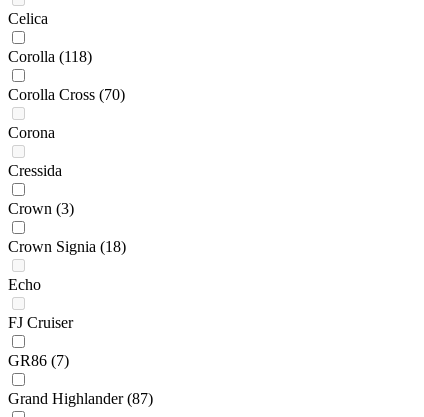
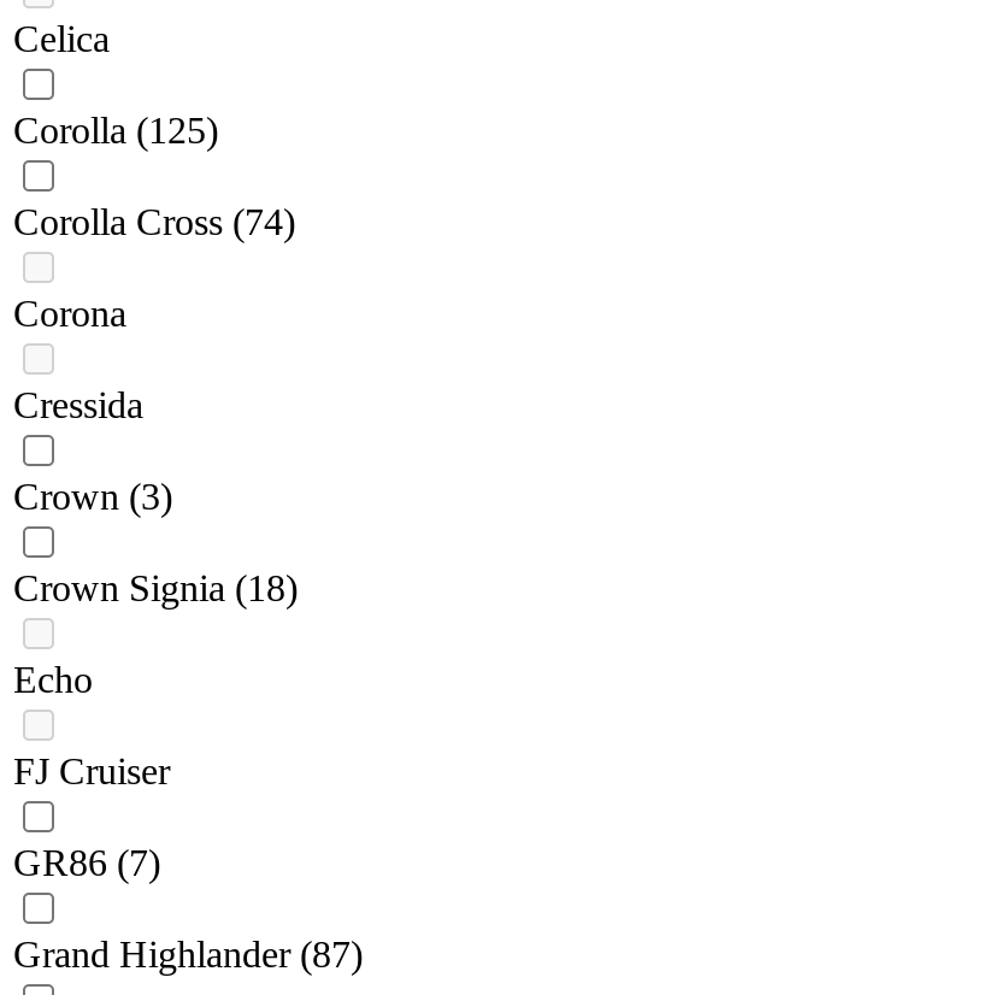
[8,48,92,65] Corolla (118) -> [13,111,218,152] Corolla (125)
[8,86,125,103] Corolla Cross (70) -> [13,202,295,243] Corolla Cross (74)

